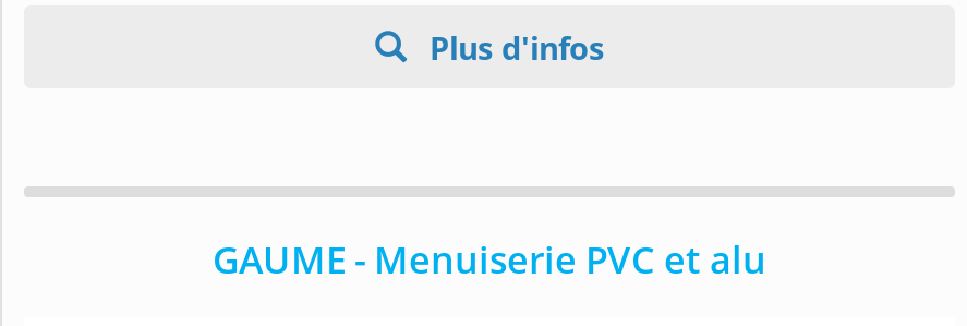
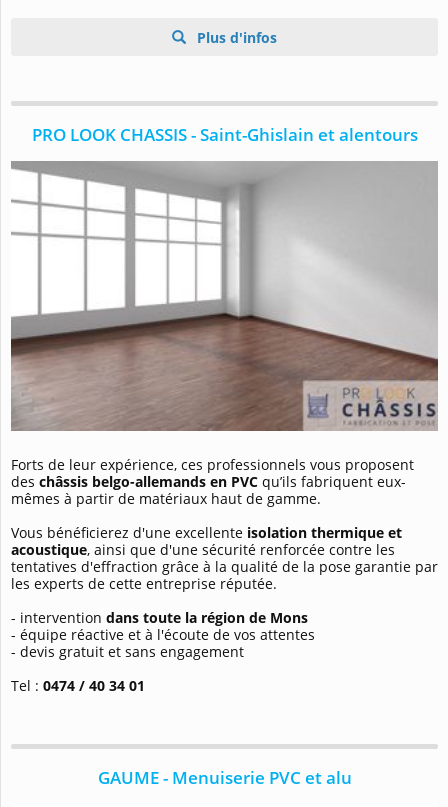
none -> [10,160,439,695] [image] | Forts de leur expérience, ces professionnels vous proposent | des châssis belgo-allemands en PVC qu’ils fabriquent eux- | mêmes à partir de matériaux haut de gamme. | Vous bénéficierez d'une excellente isolation thermique et | acoustique, ainsi que d'une sécurité renforcée contre les | tentatives d'effraction grâce à la qualité de la pose garantie par | les experts de cette entreprise réputée. | - intervention dans toute la région de Mons | - équipe réactive et à l'écoute de vos attentes | - devis gratuit et sans engagement | Tel : 0474 / 40 34 01
none -> [31,123,417,146] PRO LOOK CHASSIS - Saint-Ghislain et alentours

